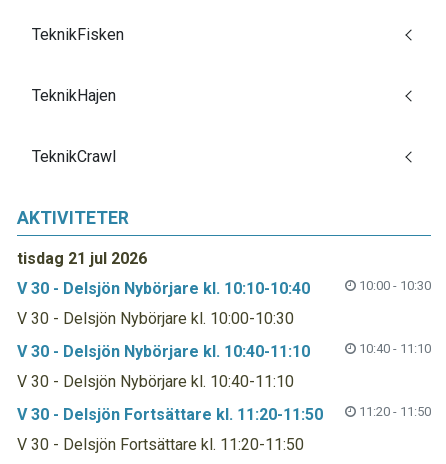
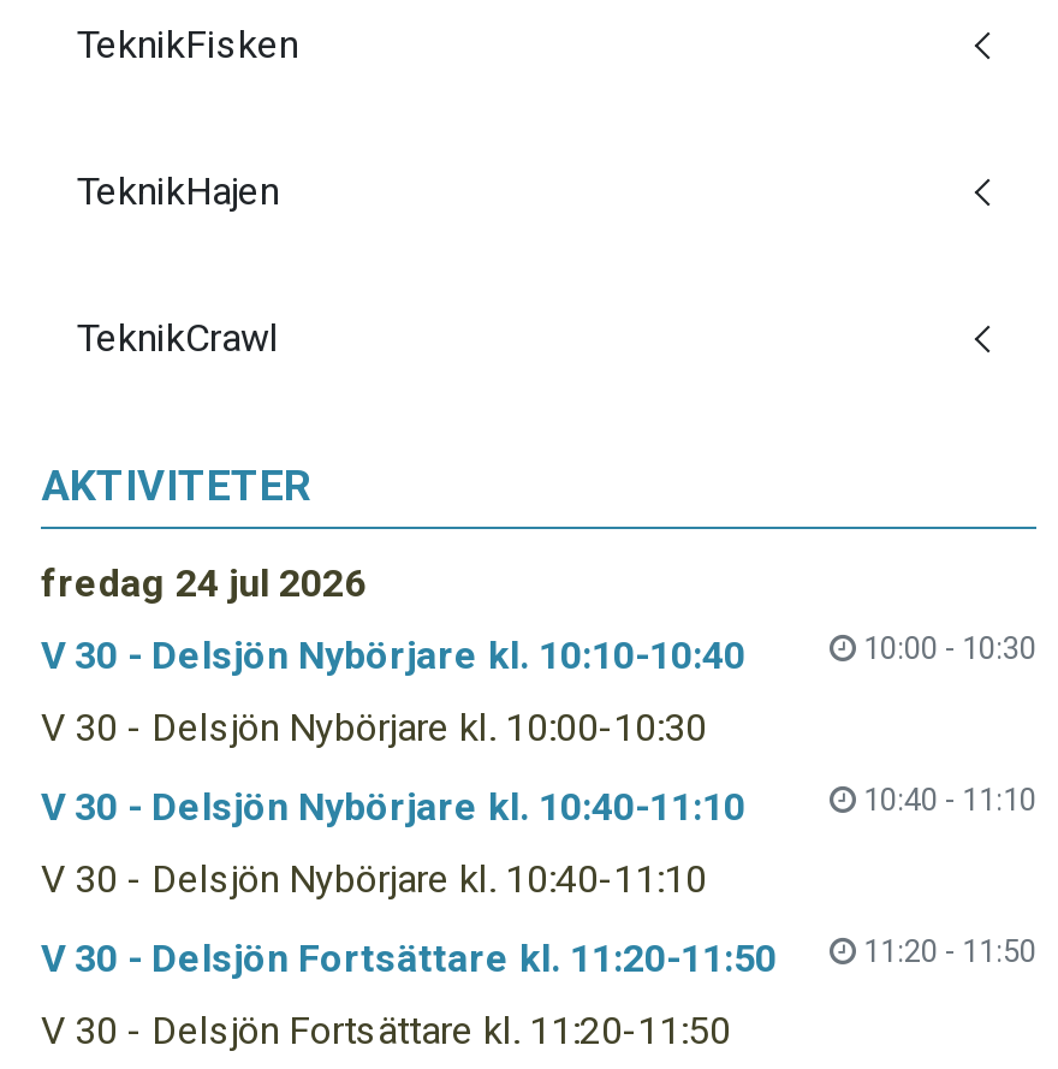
[17,249,147,268] tisdag 21 jul 2026 -> [41,561,365,607] fredag 24 jul 2026

